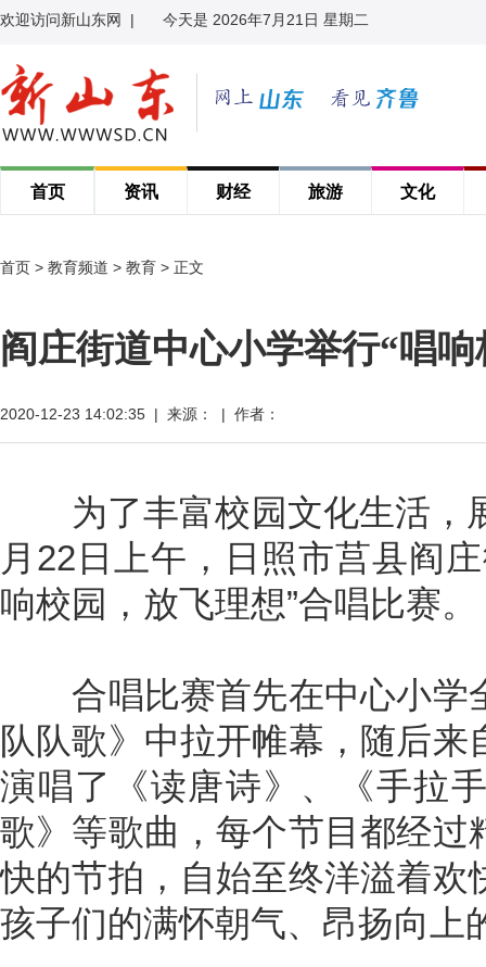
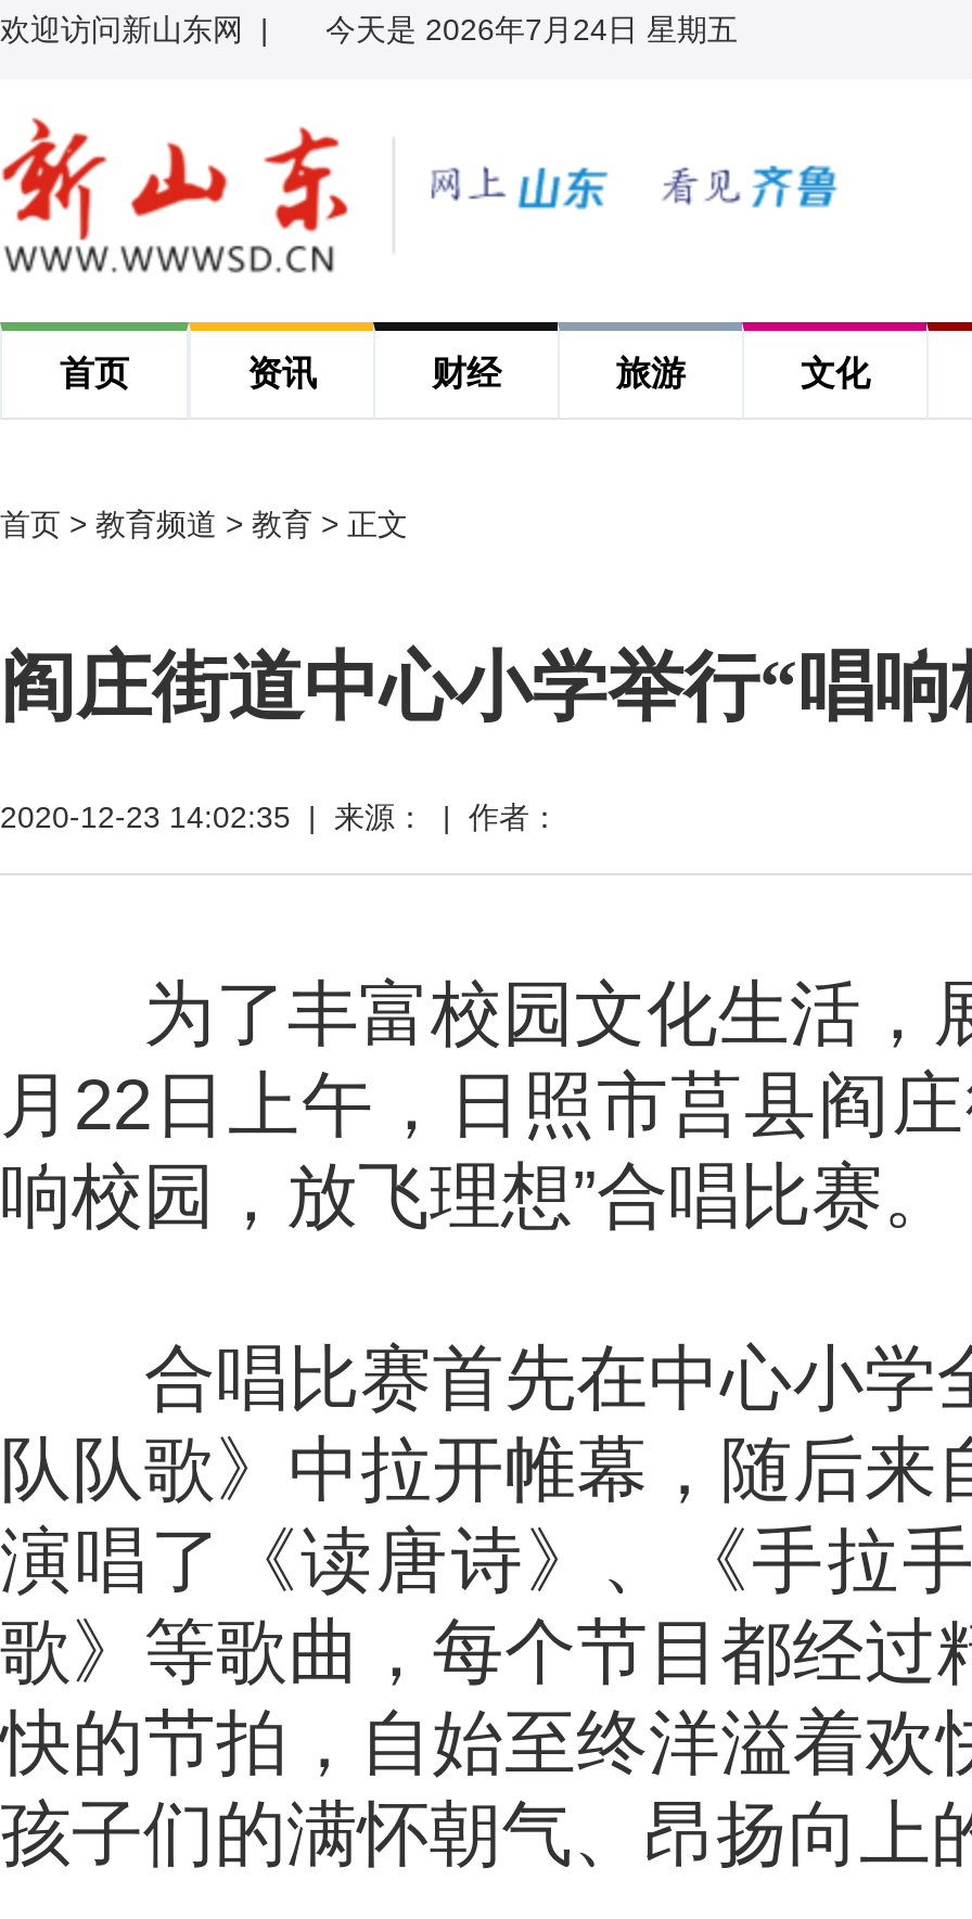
[163,11,369,28] 今天是 2026年7月21日 星期二 -> [325,12,738,47] 今天是 2026年7月24日 星期五

